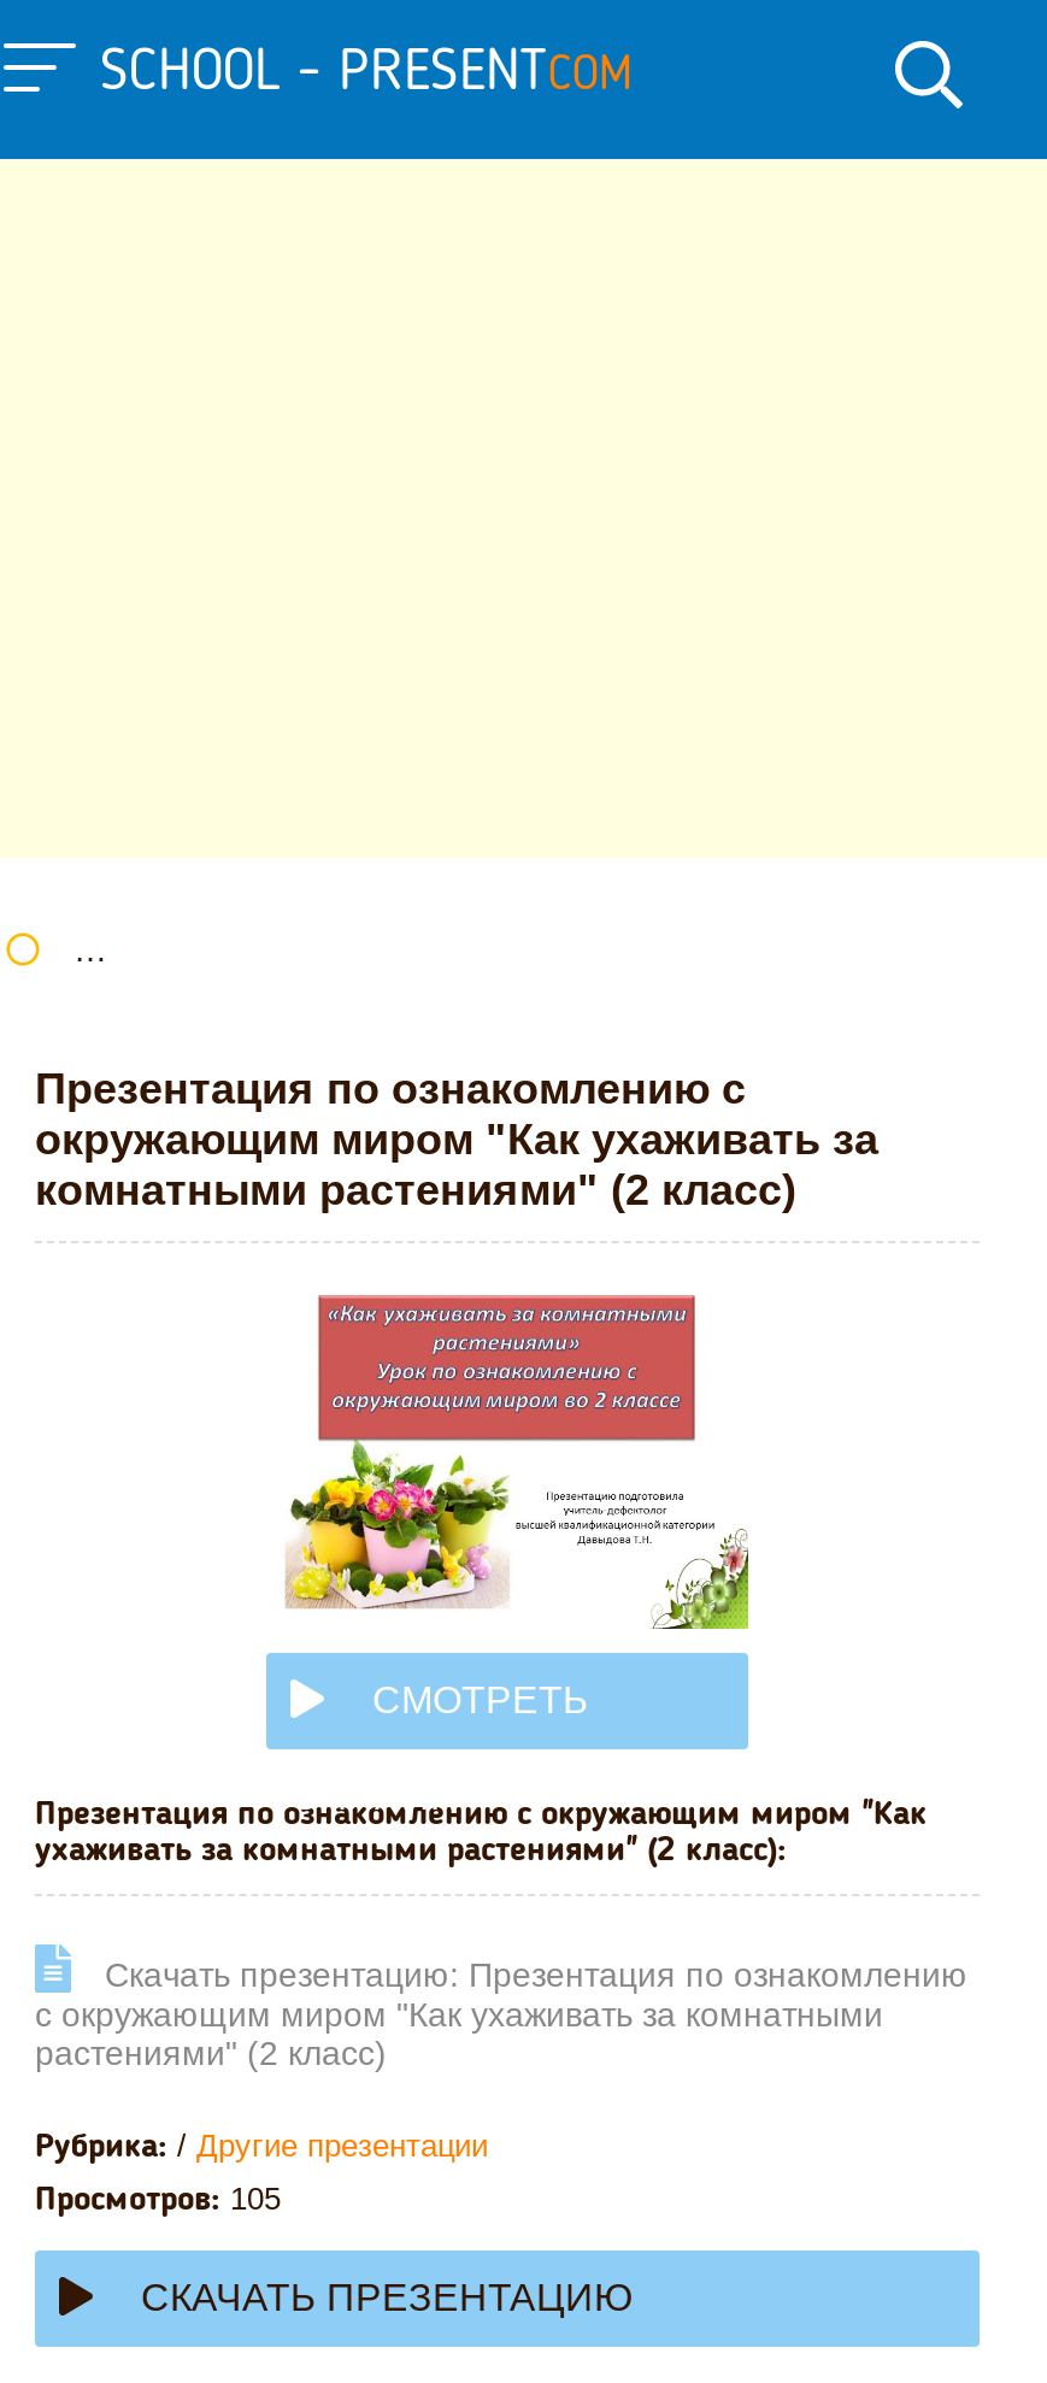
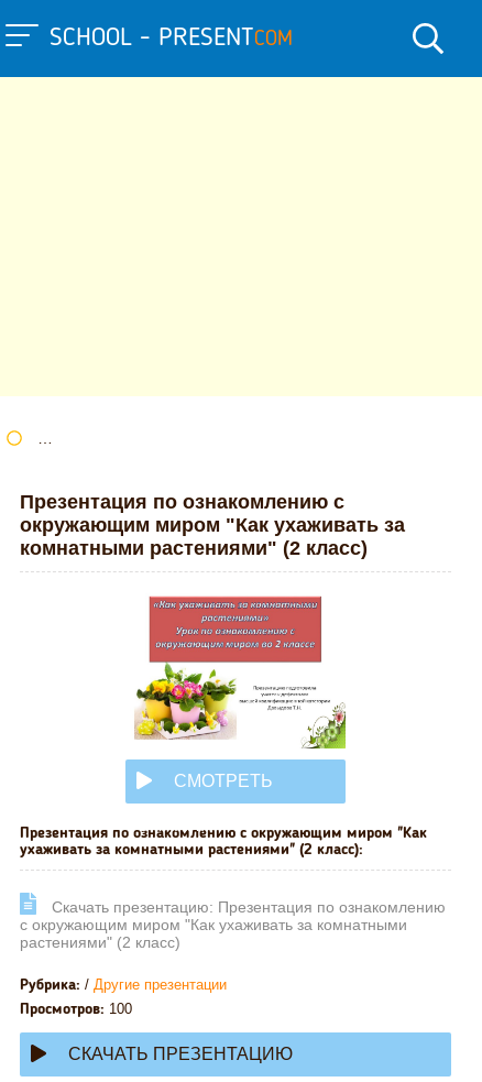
[35,2179,281,2216] Просмотров: 105 -> [20,1000,132,1017] Просмотров: 100

